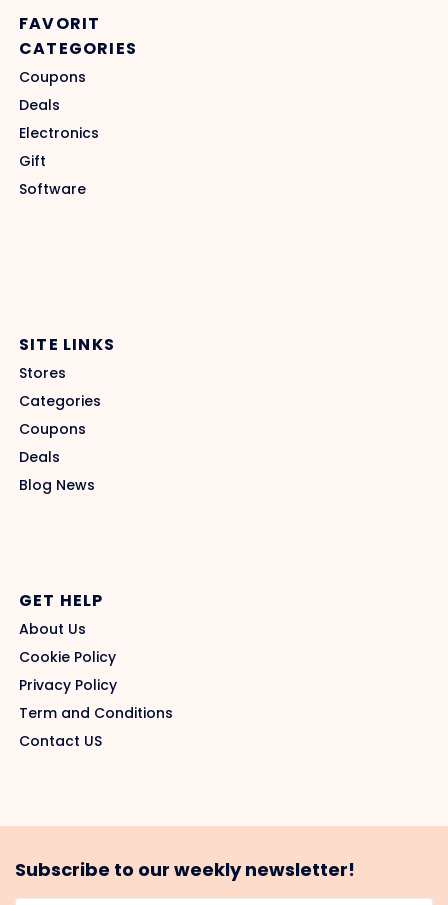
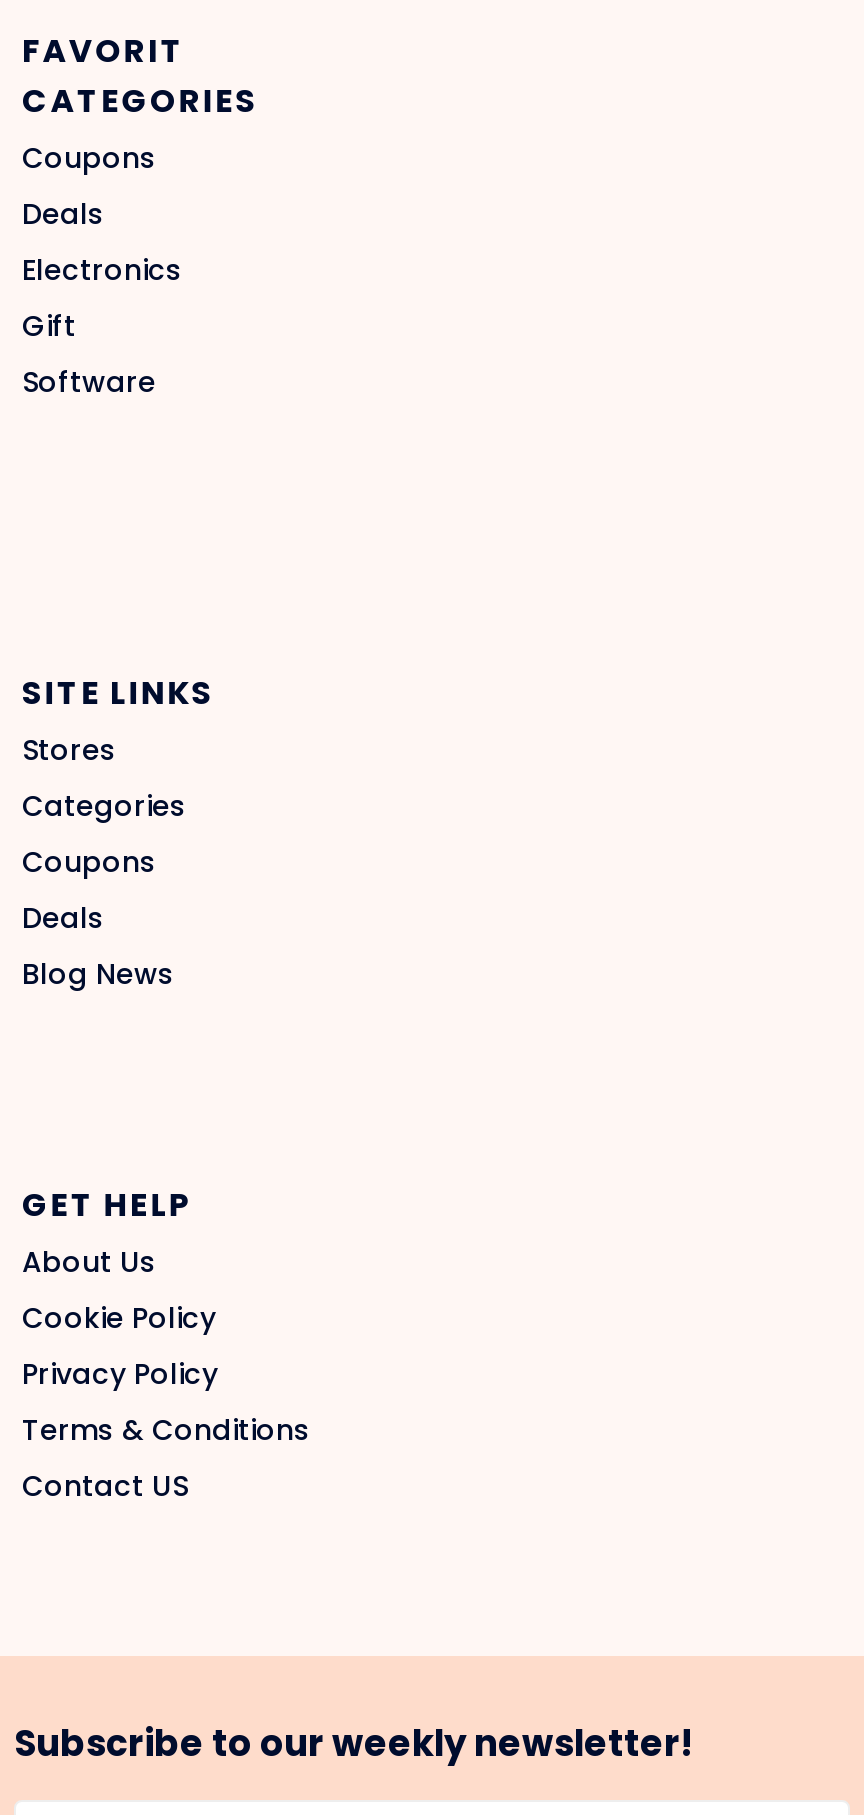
[19,703,173,723] Term and Conditions -> [22,1410,310,1450] Terms & Conditions

